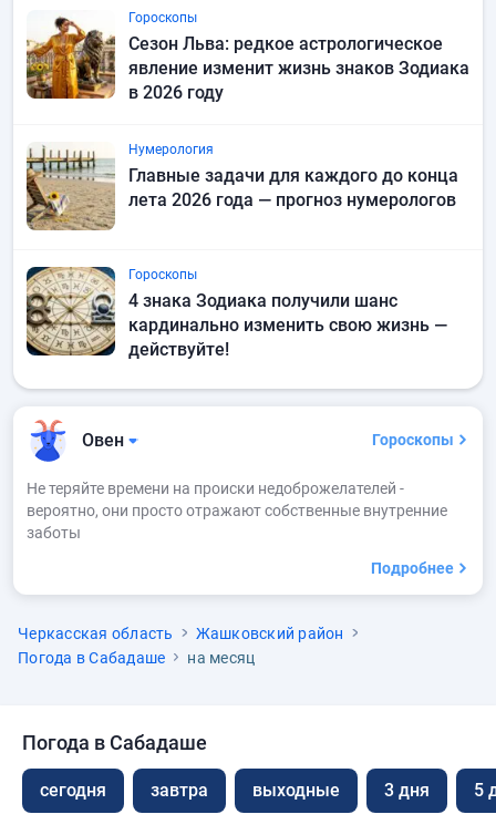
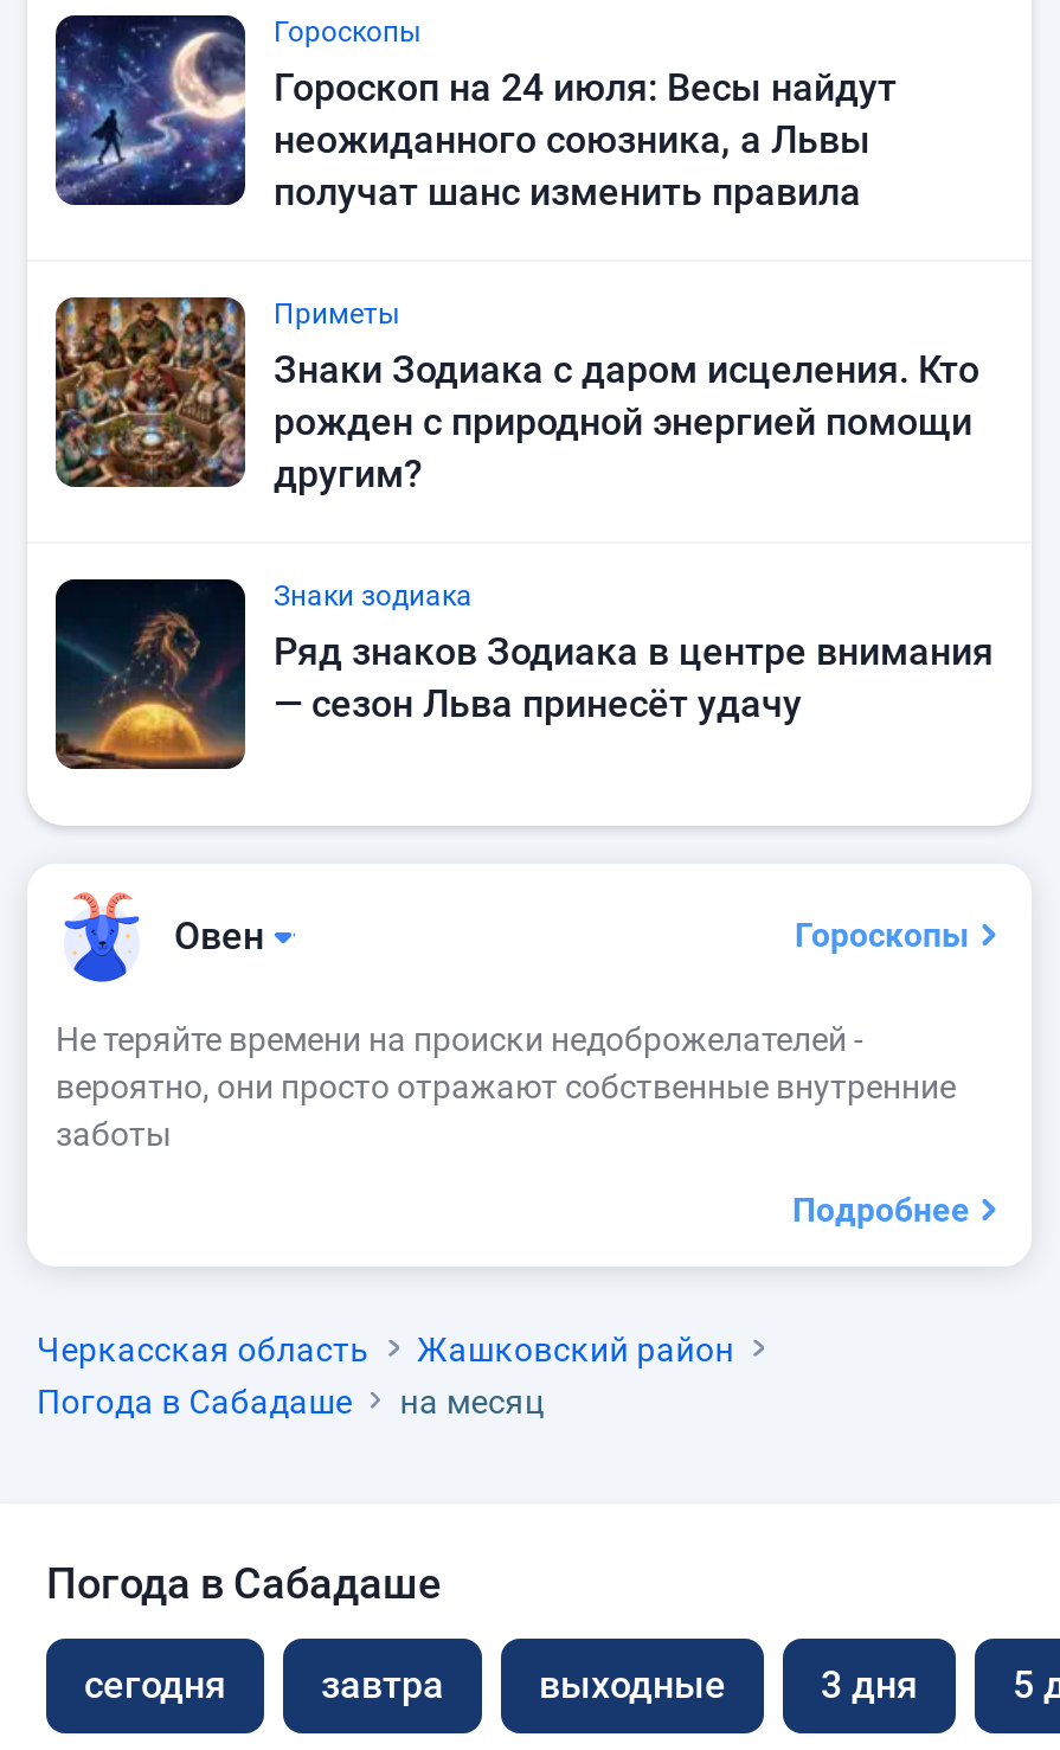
[25,10,469,103] [image] | Сезон Льва: редкое астрологическое | явление изменит жизнь знаков Зодиака | в 2026 году -> [53,13,897,214] [image] | Гороскоп на 24 июля: Весы найдут | неожиданного союзника, а Львы | получат шанс изменить правила
[25,142,458,231] [image] | Нумерология | Главные задачи для каждого до конца | лета 2026 года — прогноз нумерологов -> [53,295,979,496] [image] | Приметы | Знаки Зодиака с даром исцеления. Кто | рожден с природной энергией помощи | другим?
[25,266,447,362] [image] | Гороскопы | 4 знака Зодиака получили шанс | кардинально изменить свою жизнь — | действуйте! -> [53,565,994,771] [image] | Знаки зодиака | Ряд знаков Зодиака в центре внимания | — сезон Льва принесёт удачу

